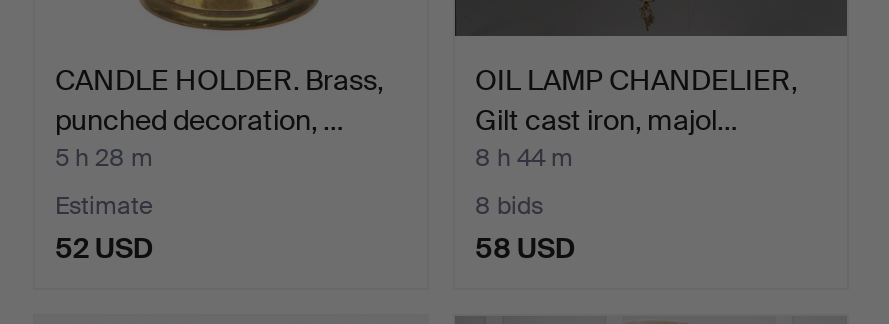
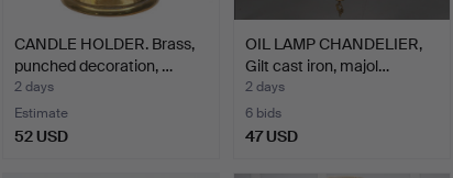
[55,142,153,174] 5 h 28 m -> [14,78,54,95] 2 days
[475,142,573,174] 8 h 44 m -> [245,78,285,95] 2 days
[475,190,575,266] 8 bids | 58 USD -> [245,104,298,146] 6 bids | 47 USD

